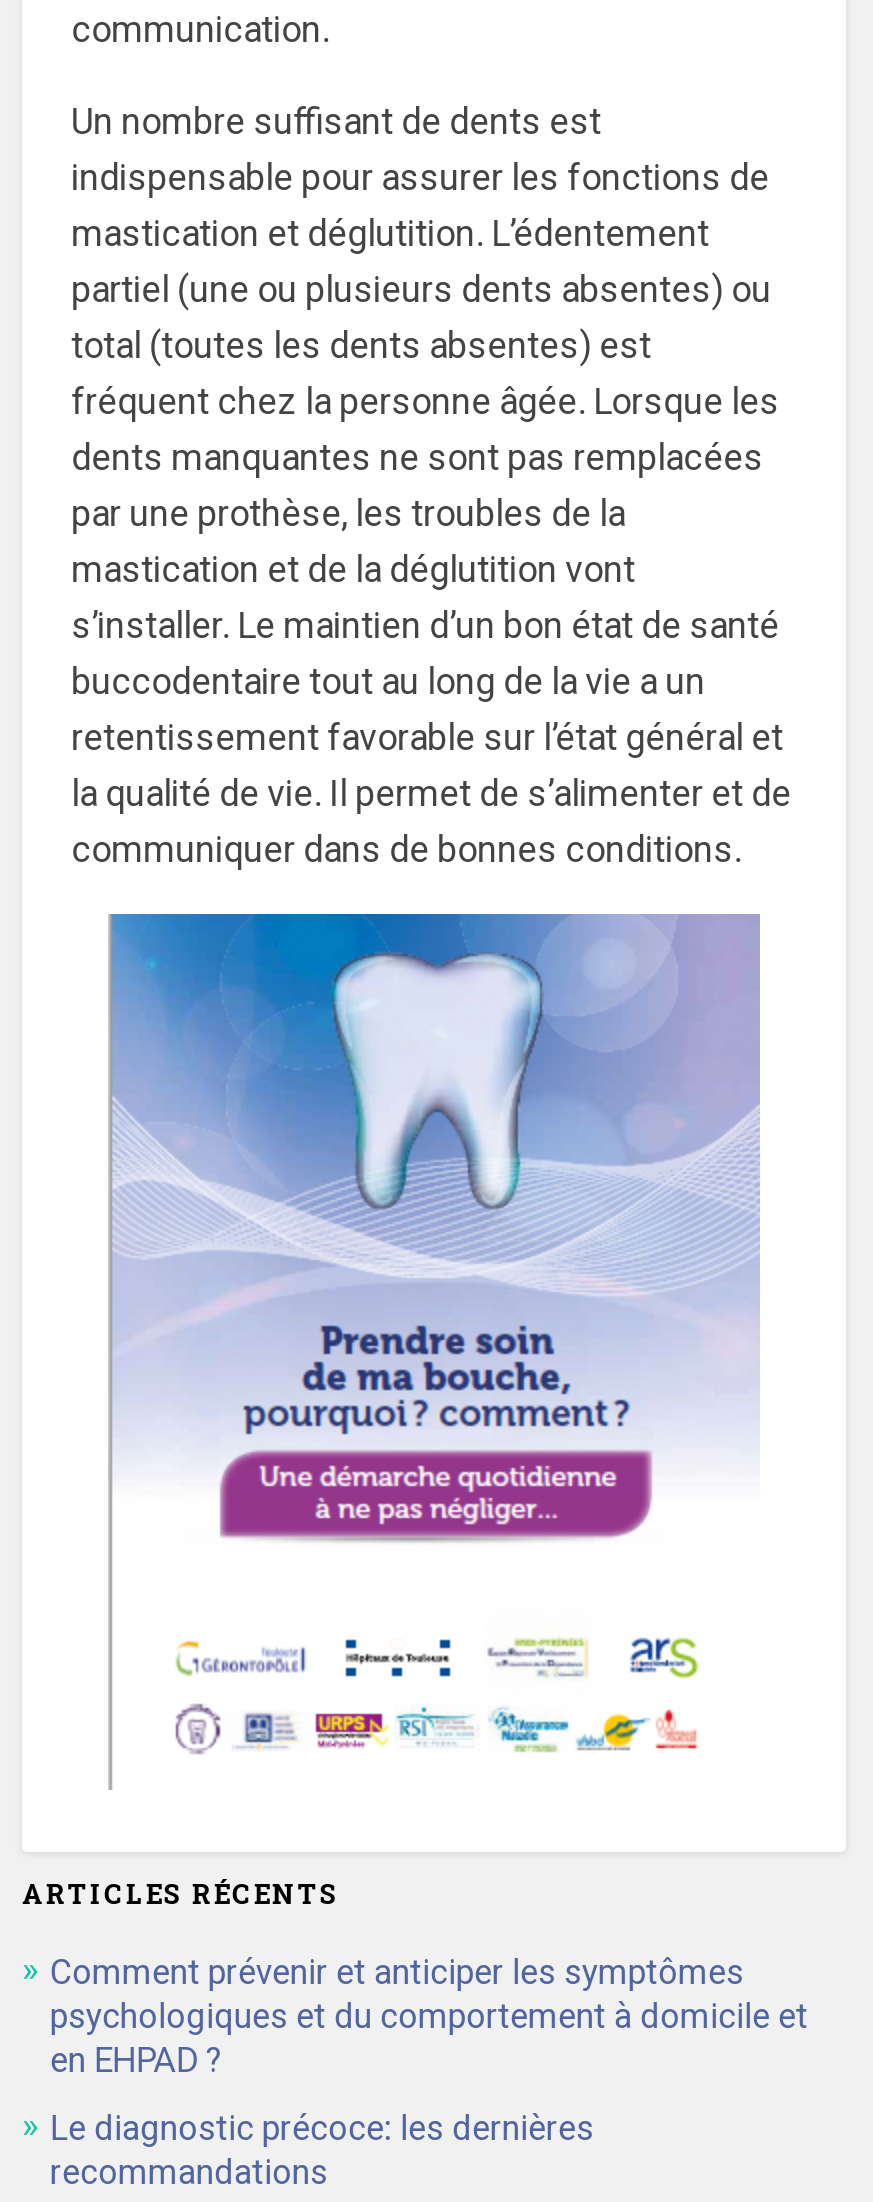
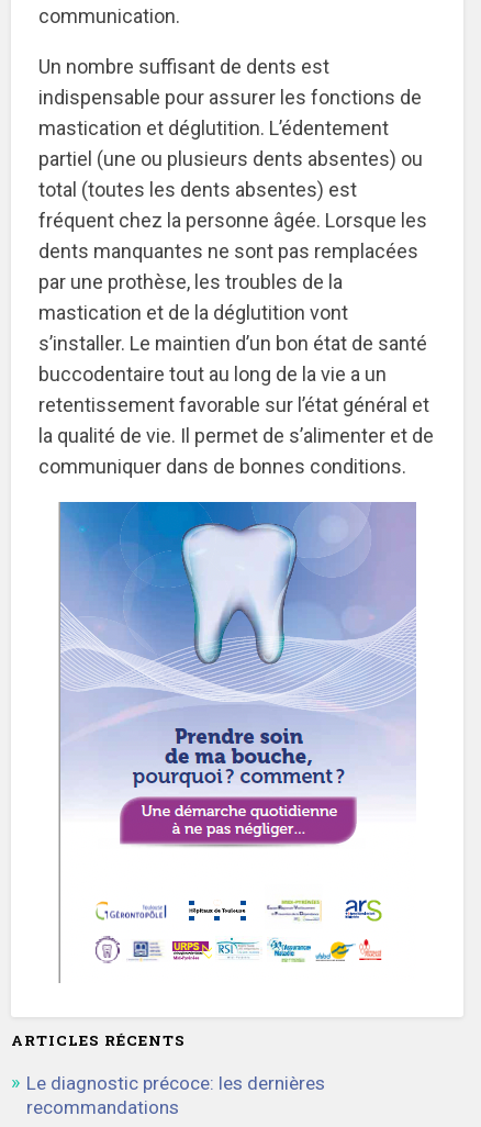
[50,1952,808,2080] Comment prévenir et anticiper les symptômes | psychologiques et du comportement à domicile et | en EHPAD ? -> none

